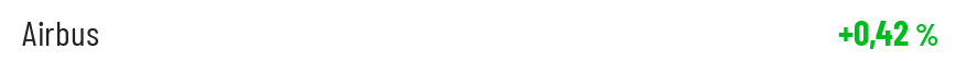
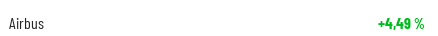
[838,11,940,53] +0,42% -> [378,13,425,32] +4,49%

